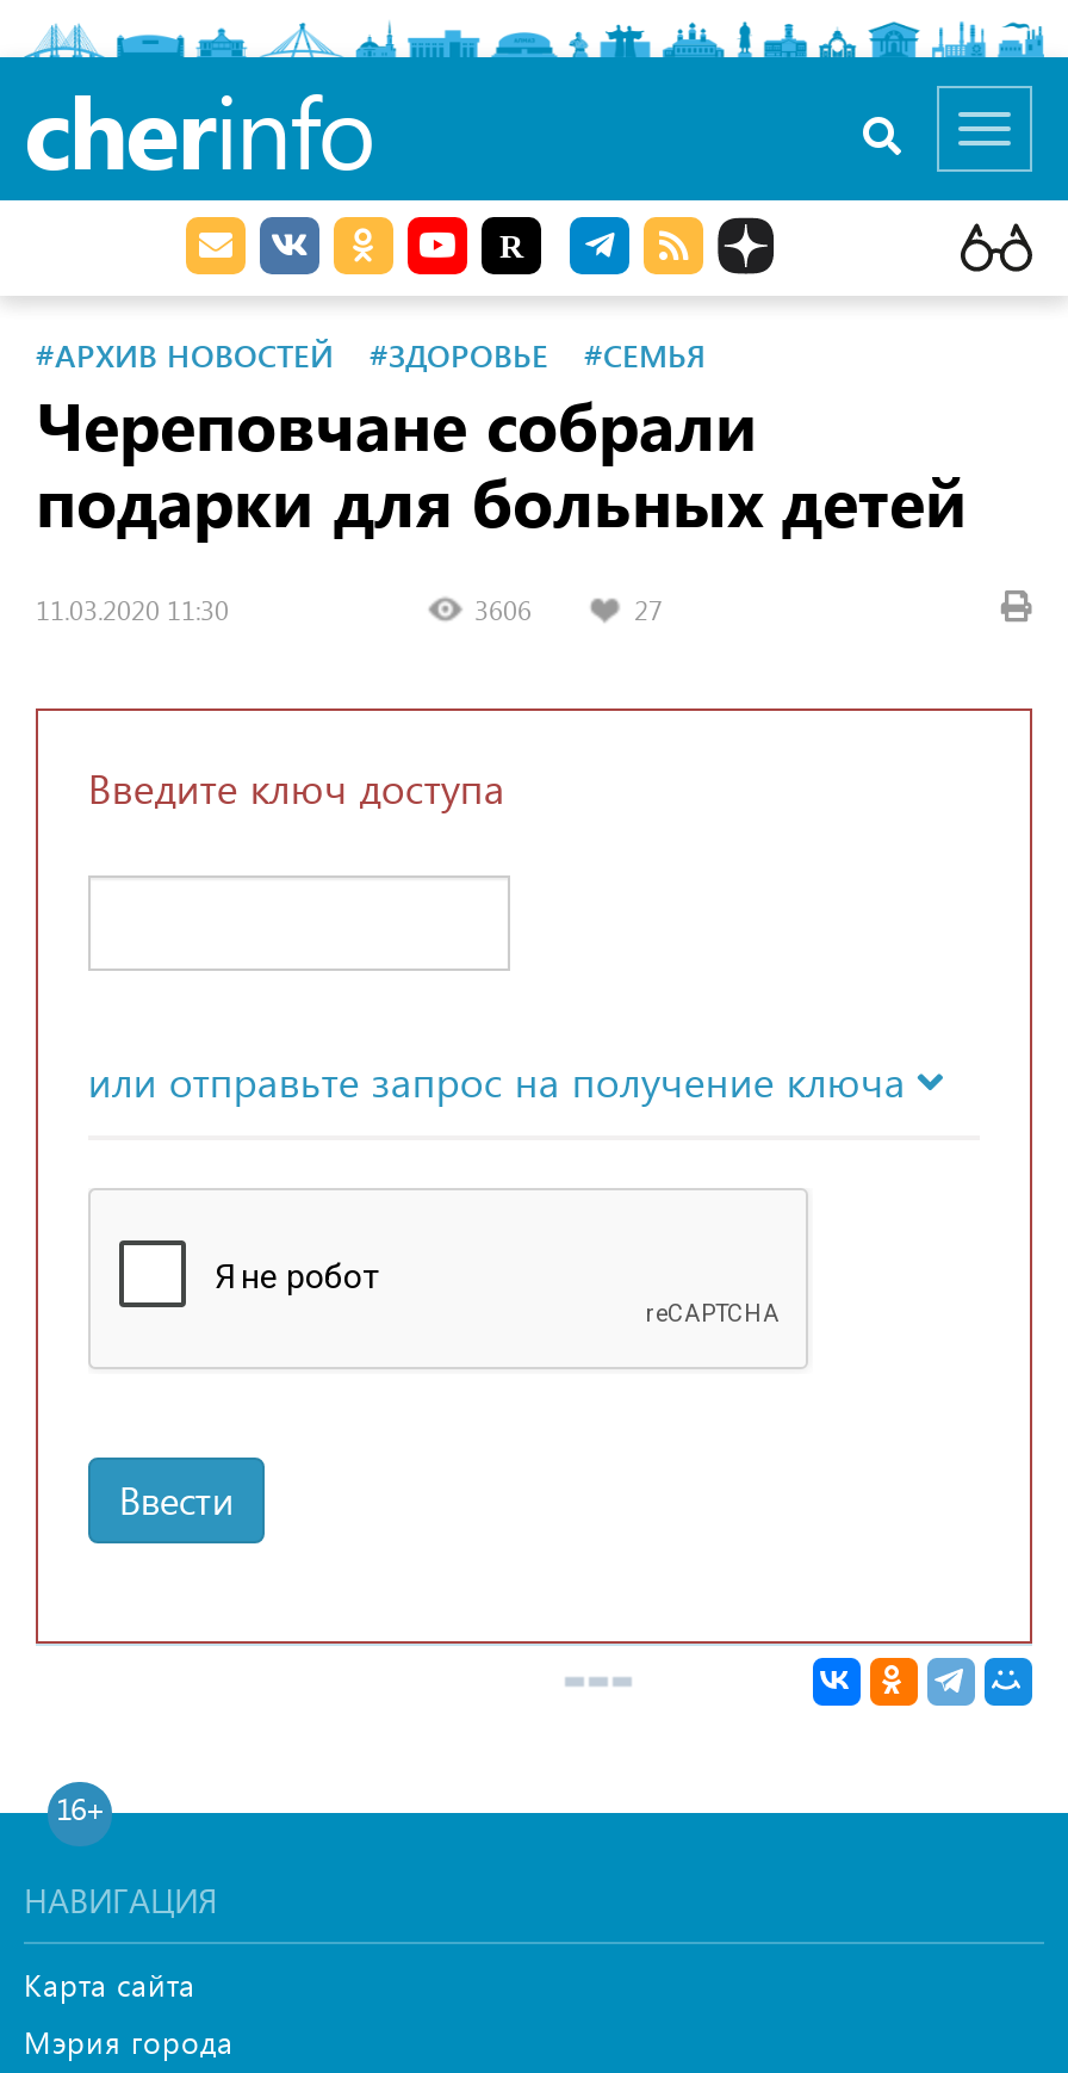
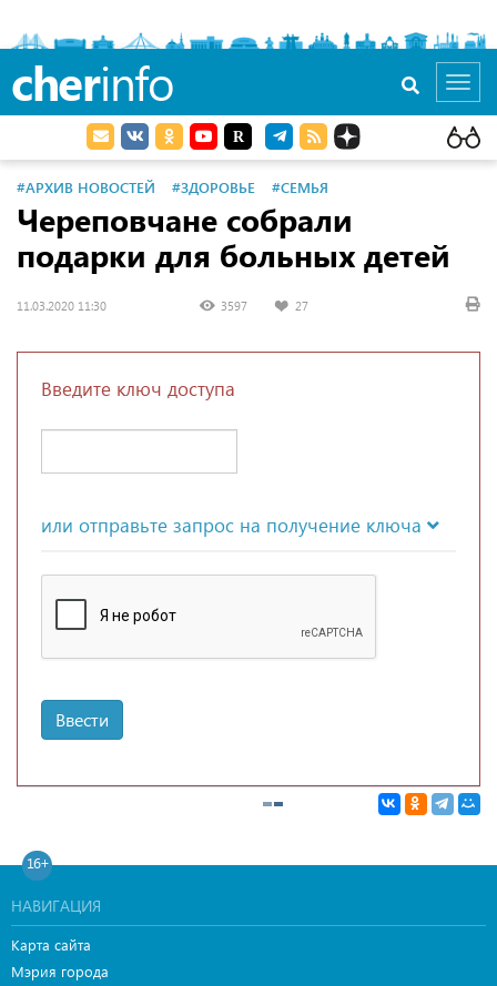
[467,594,532,625] 3606 -> [217,298,247,313] 3597

